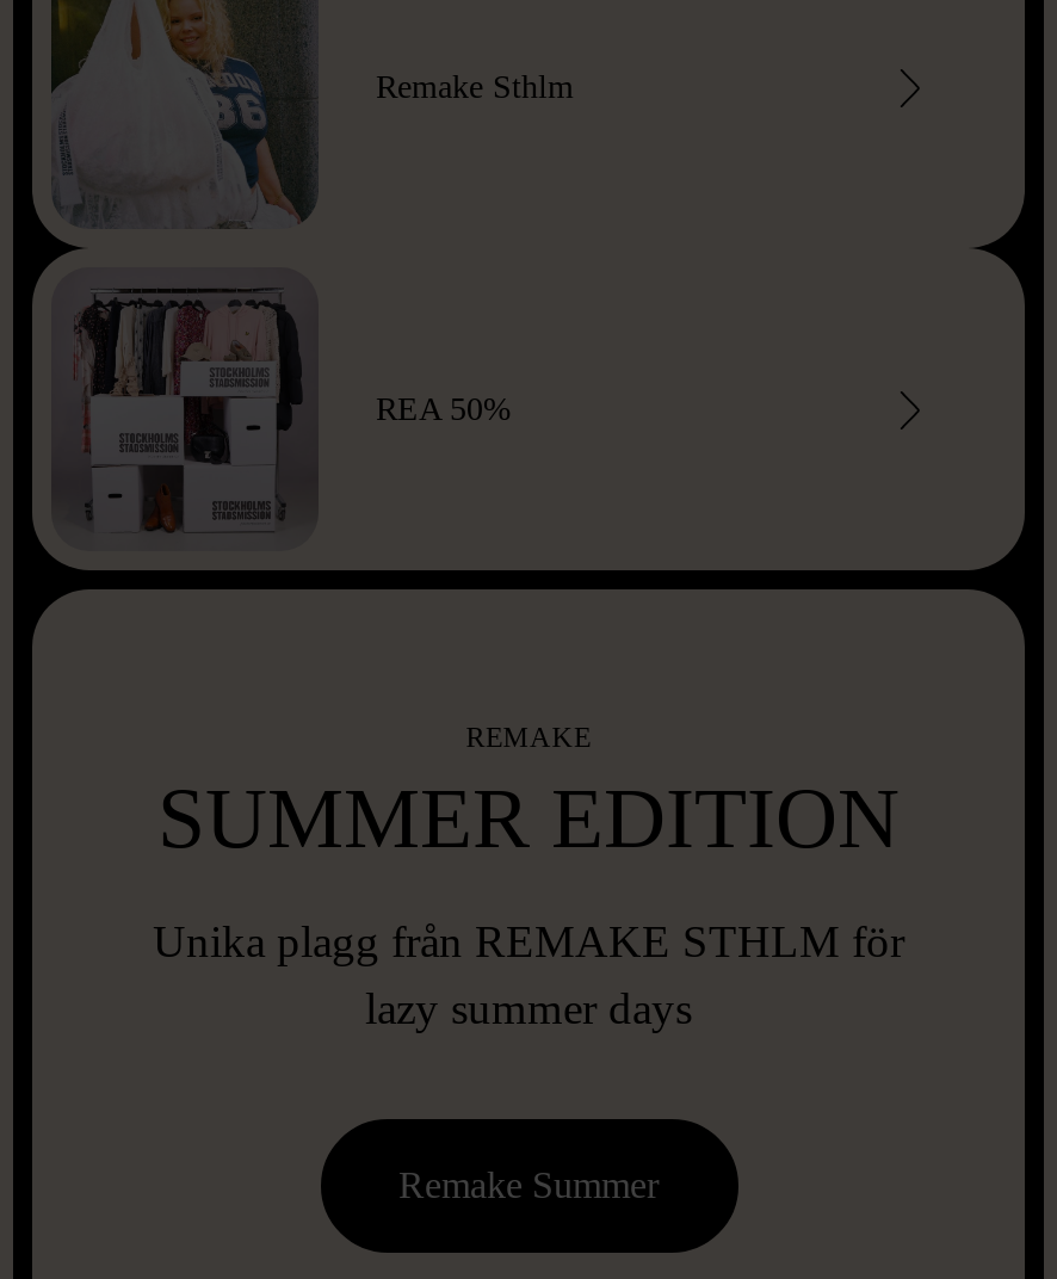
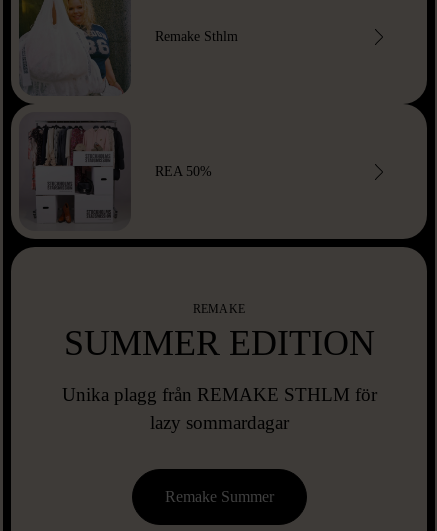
[365,983,692,1033] lazy summer days -> [149,412,288,433] lazy sommardagar

